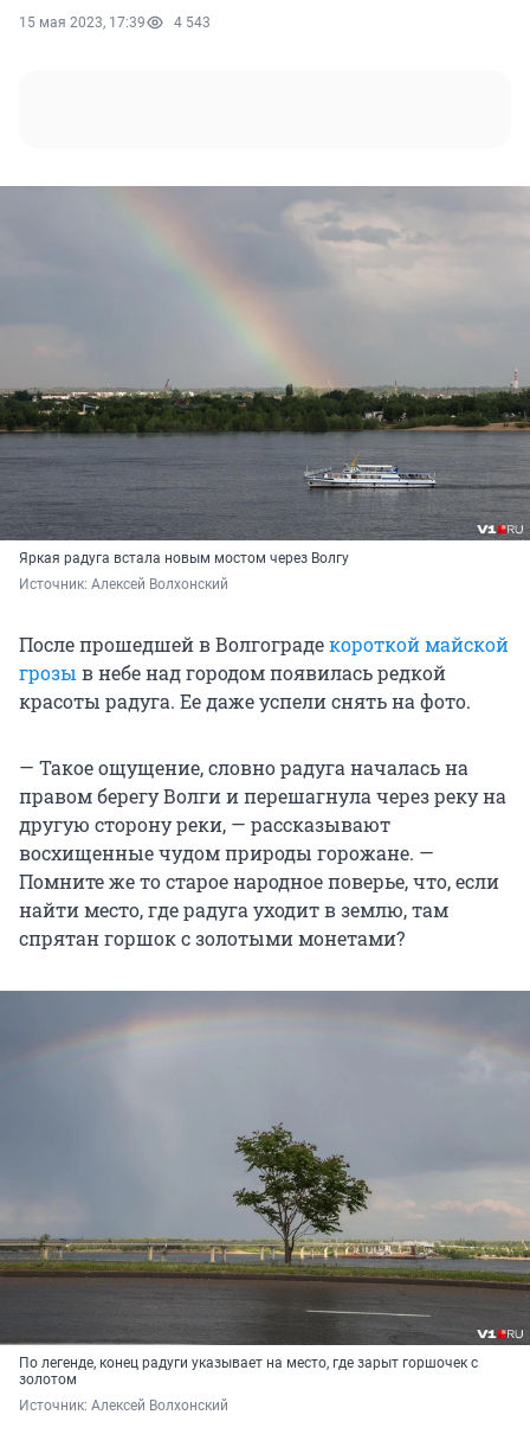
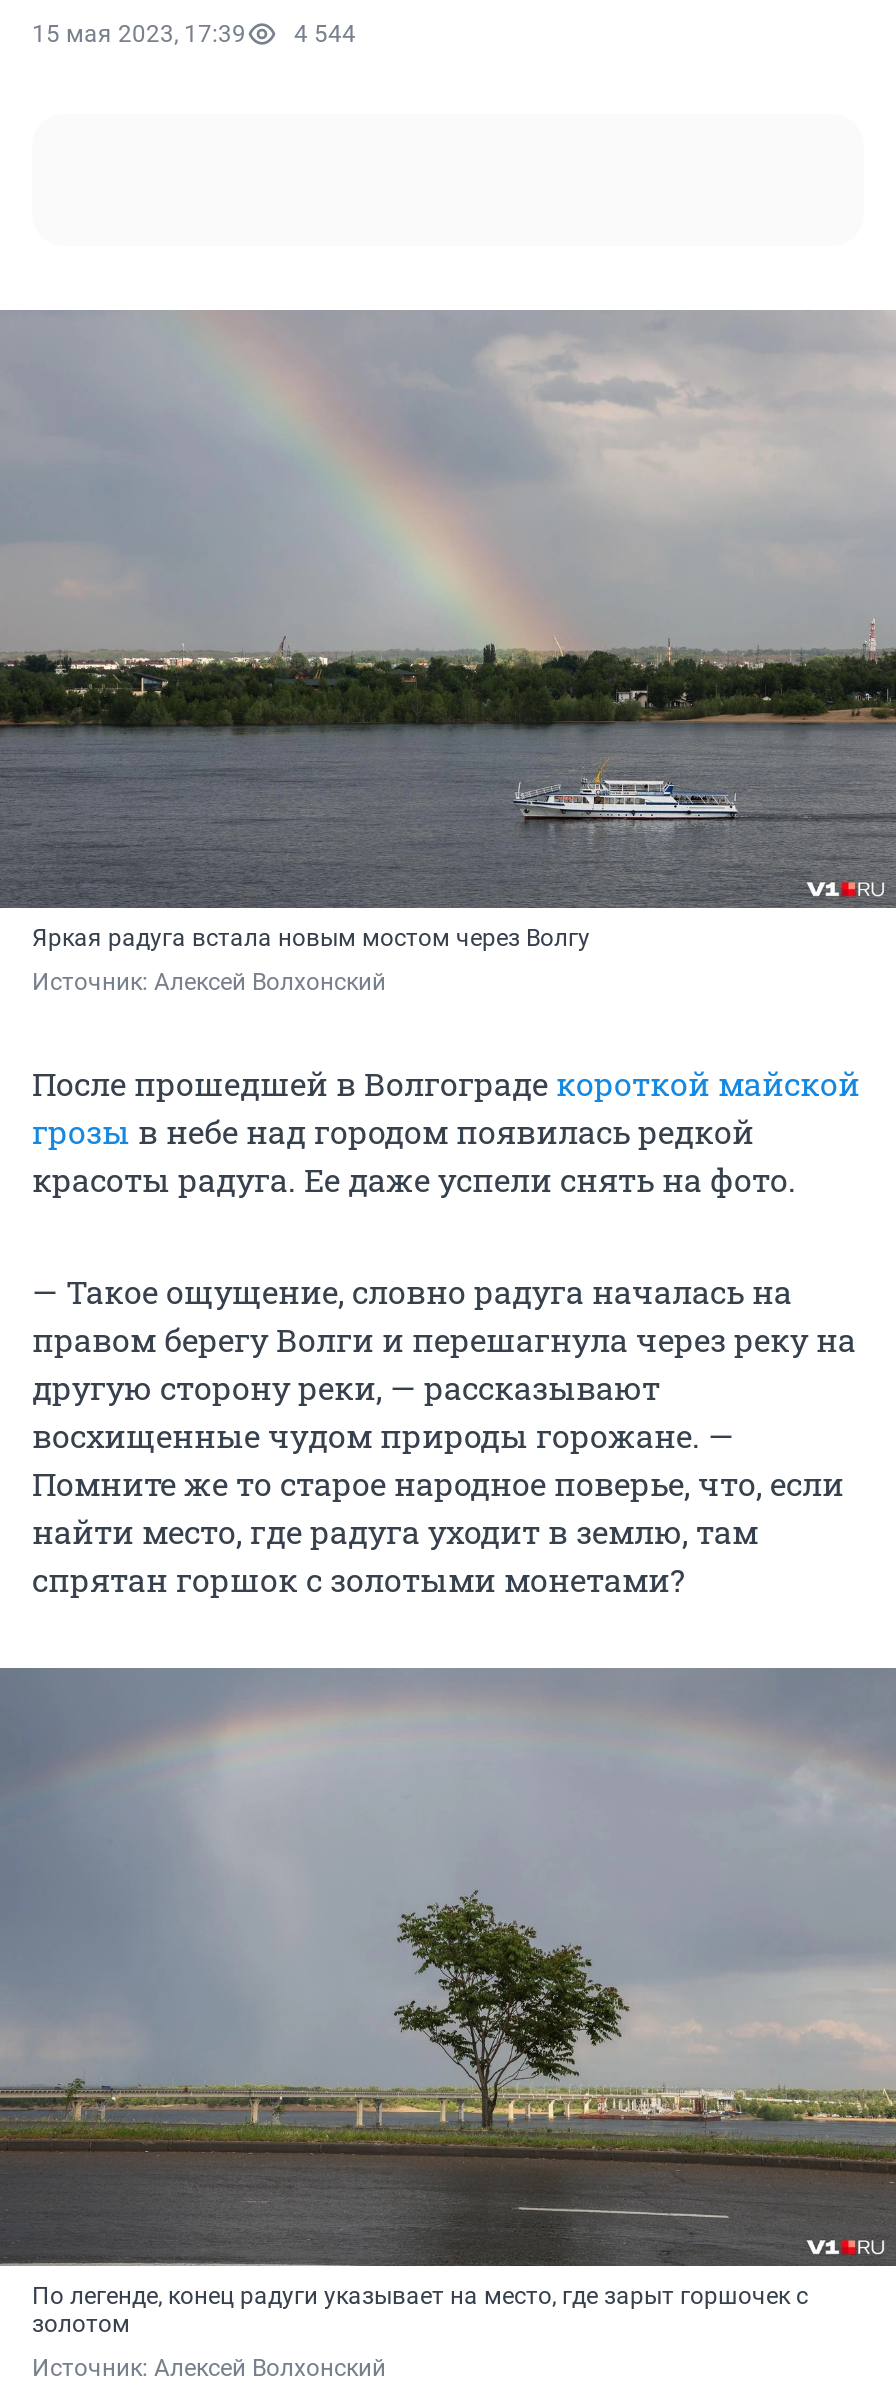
[19,14,211,31] 15 мая 2023, 17:39 4 543 -> [32,20,356,48] 15 мая 2023, 17:39 4 544

